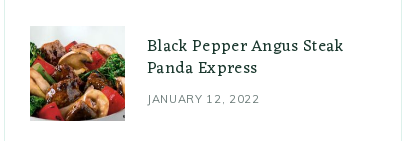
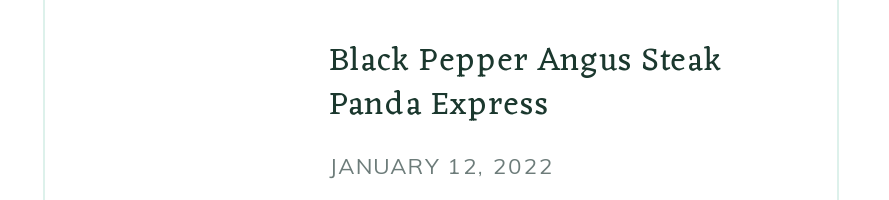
[29,28,126,122] [image] -> none

